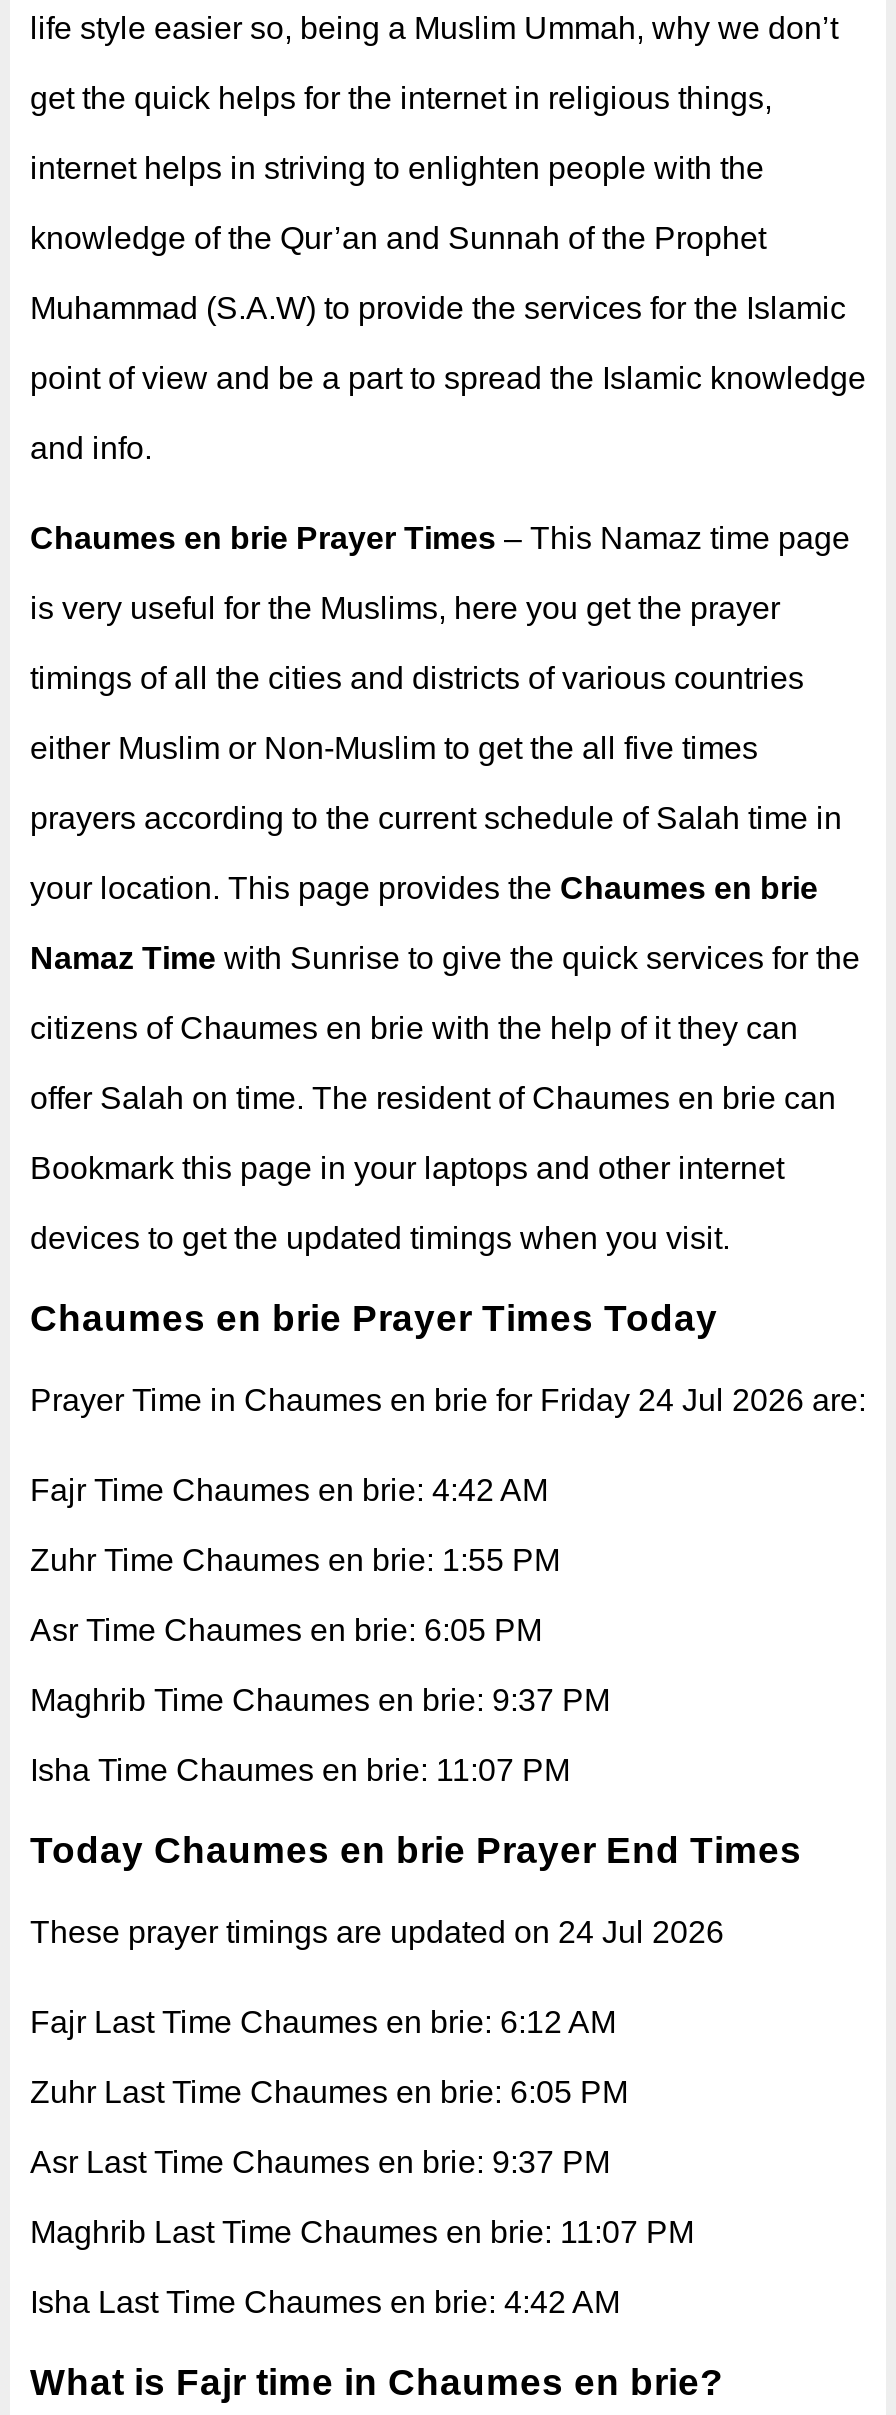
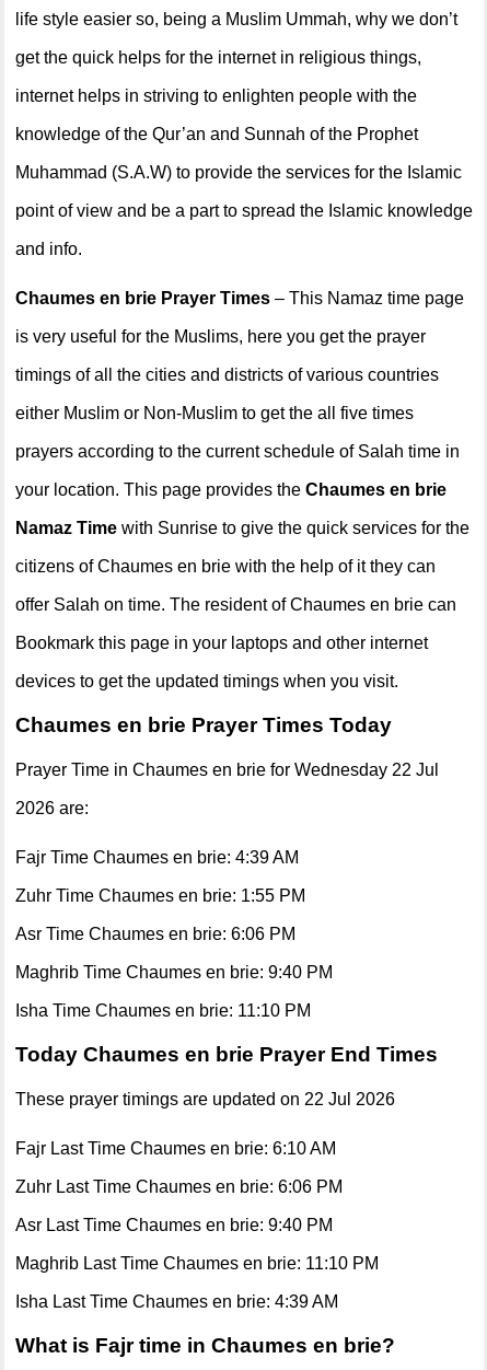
[30,1383,866,1507] Prayer Time in Chaumes en brie for Friday 24 Jul 2026 are: | Fajr Time Chaumes en brie: 4:42 AM -> [15,761,439,867] Prayer Time in Chaumes en brie for Wednesday 22 Jul | 2026 are: | Fajr Time Chaumes en brie: 4:39 AM
[30,1613,542,1647] Asr Time Chaumes en brie: 6:05 PM -> [15,925,295,943] Asr Time Chaumes en brie: 6:06 PM
[30,1683,610,1717] Maghrib Time Chaumes en brie: 9:37 PM -> [15,963,333,982] Maghrib Time Chaumes en brie: 9:40 PM
[30,1753,570,1787] Isha Time Chaumes en brie: 11:07 PM -> [15,1001,311,1020] Isha Time Chaumes en brie: 11:10 PM
[30,1915,724,1949] These prayer timings are updated on 24 Jul 2026 -> [15,1090,395,1108] These prayer timings are updated on 22 Jul 2026
[30,2005,616,2039] Fajr Last Time Chaumes en brie: 6:12 AM -> [15,1139,336,1158] Fajr Last Time Chaumes en brie: 6:10 AM
[30,2075,628,2109] Zuhr Last Time Chaumes en brie: 6:05 PM -> [15,1177,343,1196] Zuhr Last Time Chaumes en brie: 6:06 PM
[30,2145,610,2179] Asr Last Time Chaumes en brie: 9:37 PM -> [15,1216,333,1234] Asr Last Time Chaumes en brie: 9:40 PM
[30,2215,694,2249] Maghrib Last Time Chaumes en brie: 11:07 PM -> [15,1254,379,1273] Maghrib Last Time Chaumes en brie: 11:10 PM
[30,2285,620,2319] Isha Last Time Chaumes en brie: 4:42 AM -> [15,1292,338,1311] Isha Last Time Chaumes en brie: 4:39 AM

